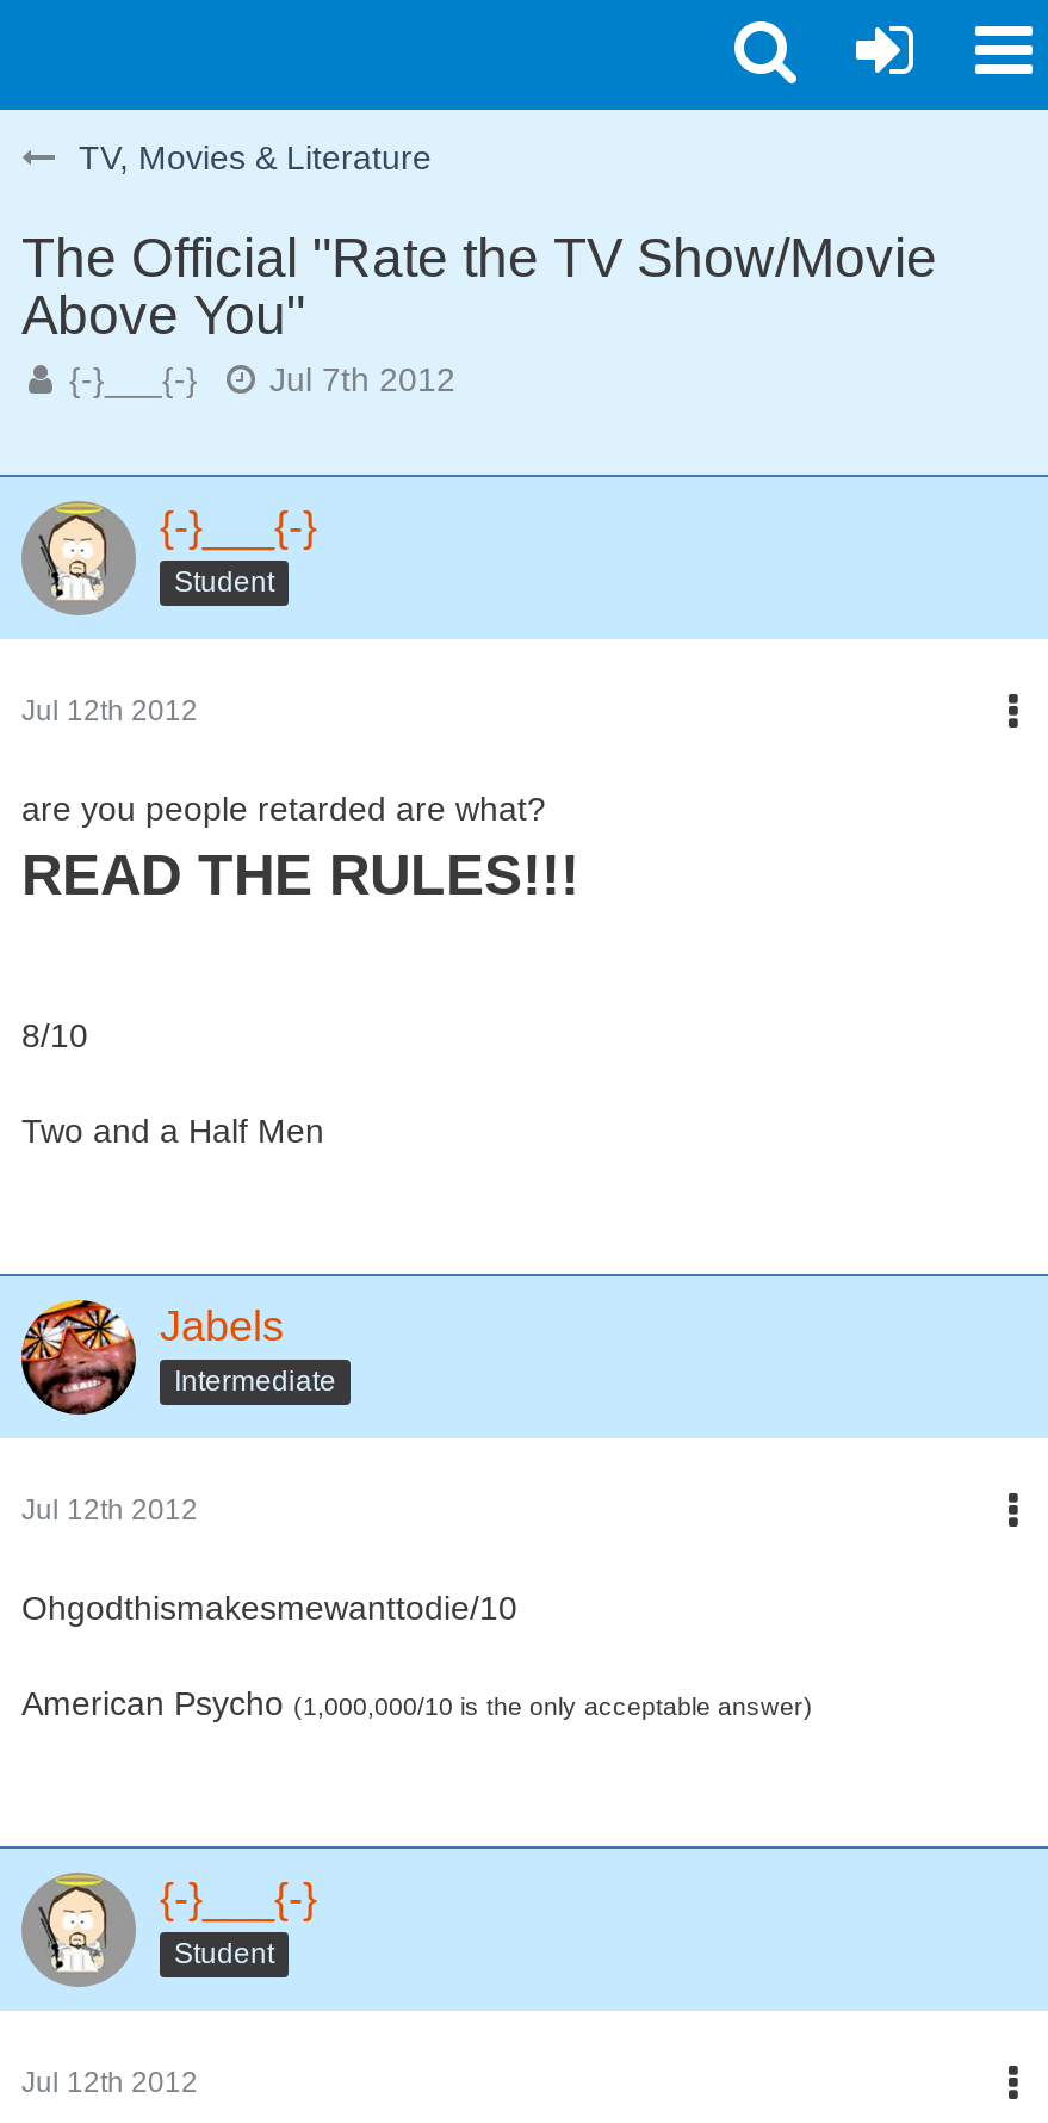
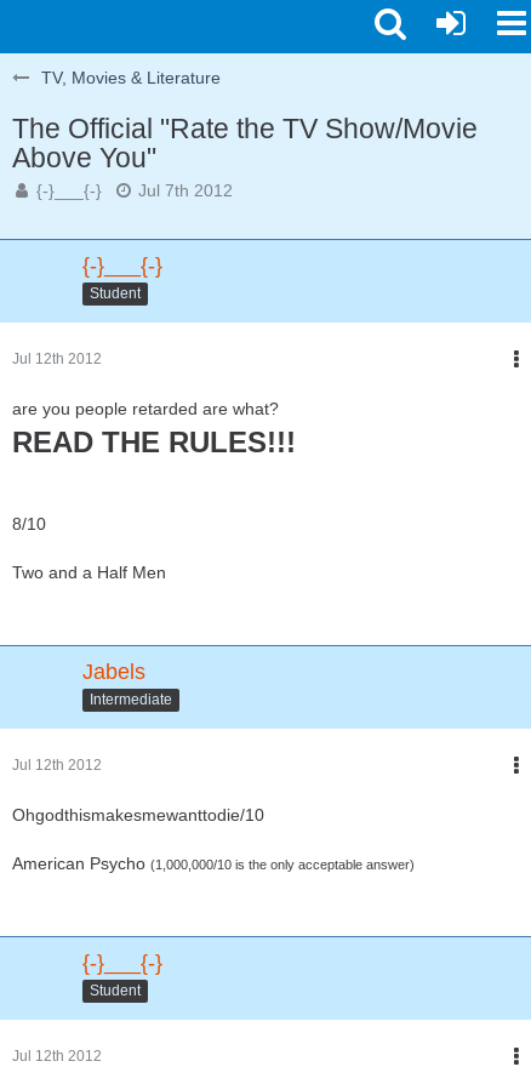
[21,499,136,615] [image] -> none
[19,1298,138,1417] [image] -> none
[21,1870,136,1987] [image] -> none

